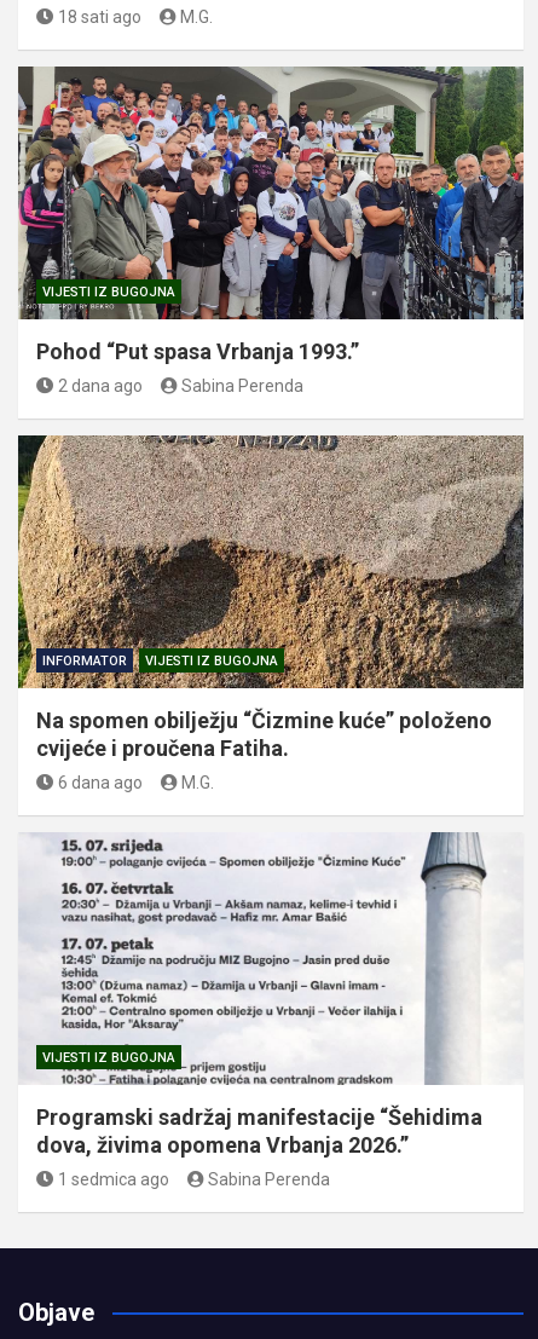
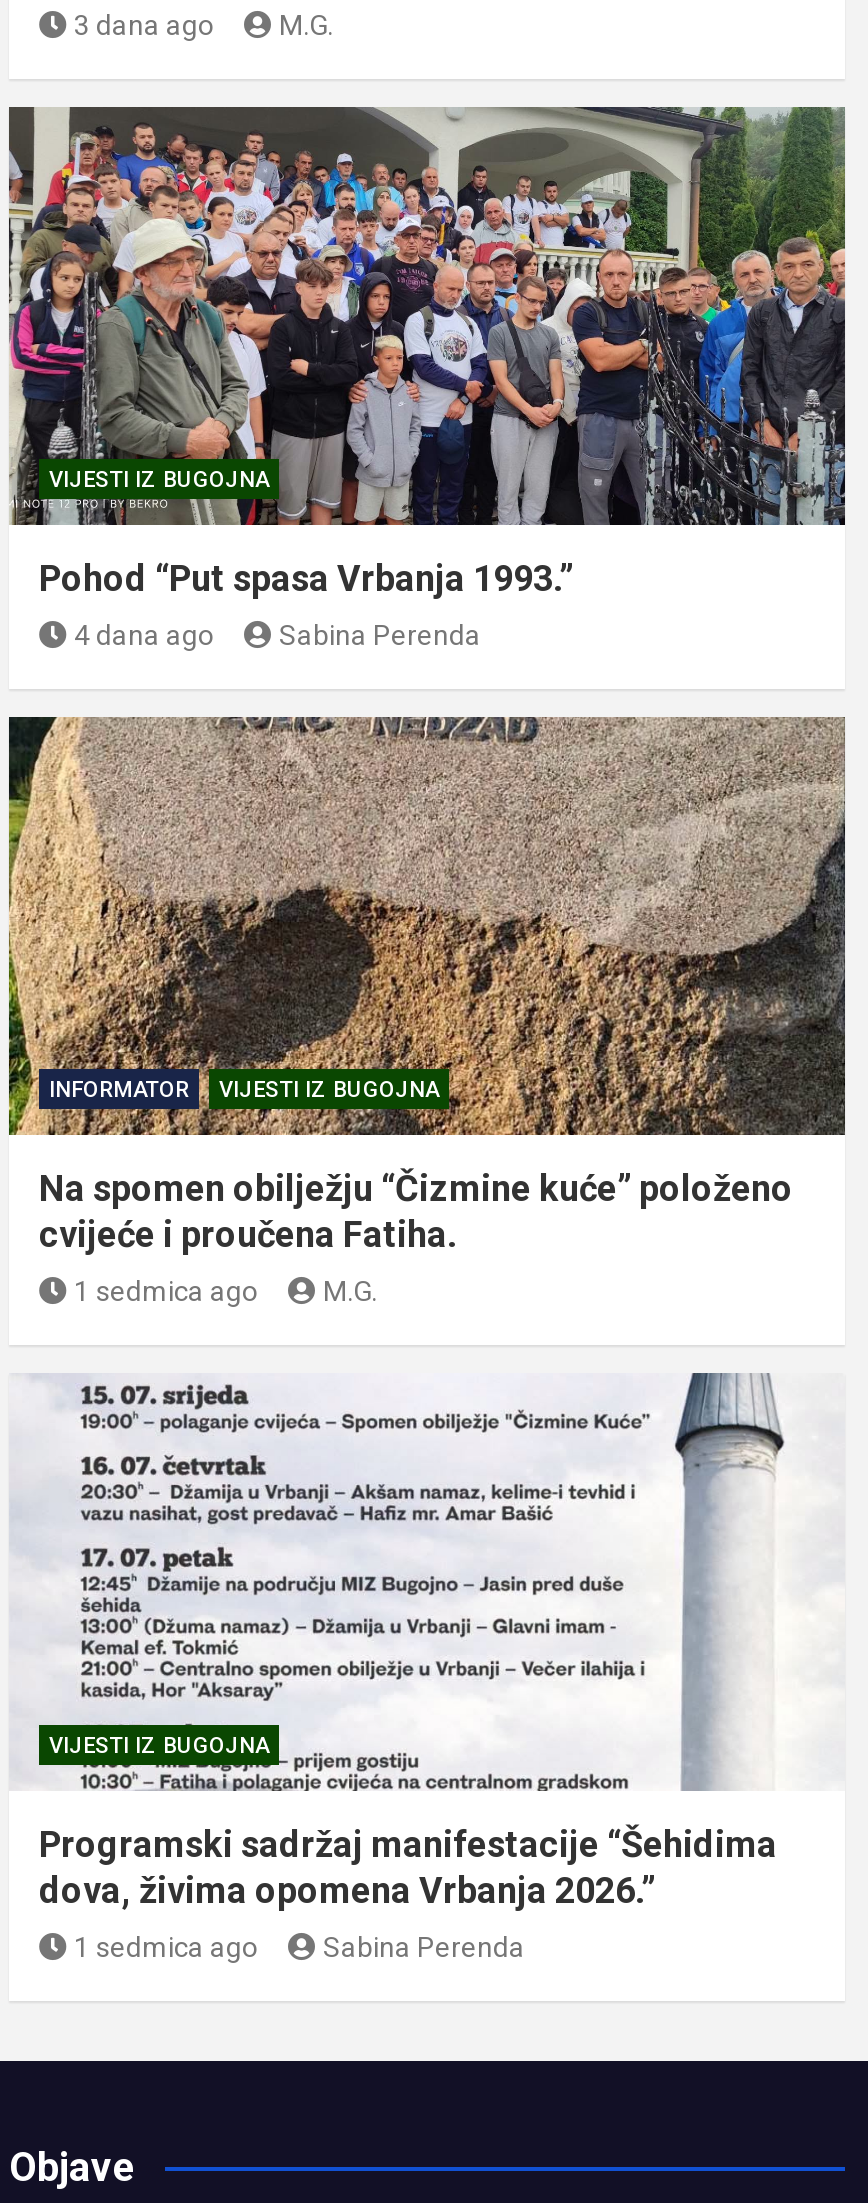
[57,7,141,27] 18 sati ago -> [74,9,214,41] 3 dana ago
[57,376,142,396] 2 dana ago -> [74,619,214,651] 4 dana ago
[57,773,142,792] 6 dana ago -> [74,1275,258,1307] 1 sedmica ago

